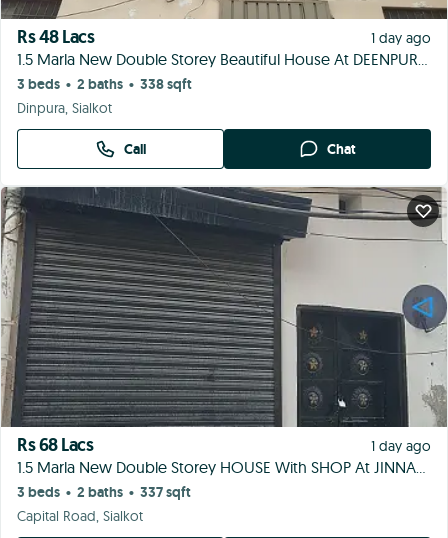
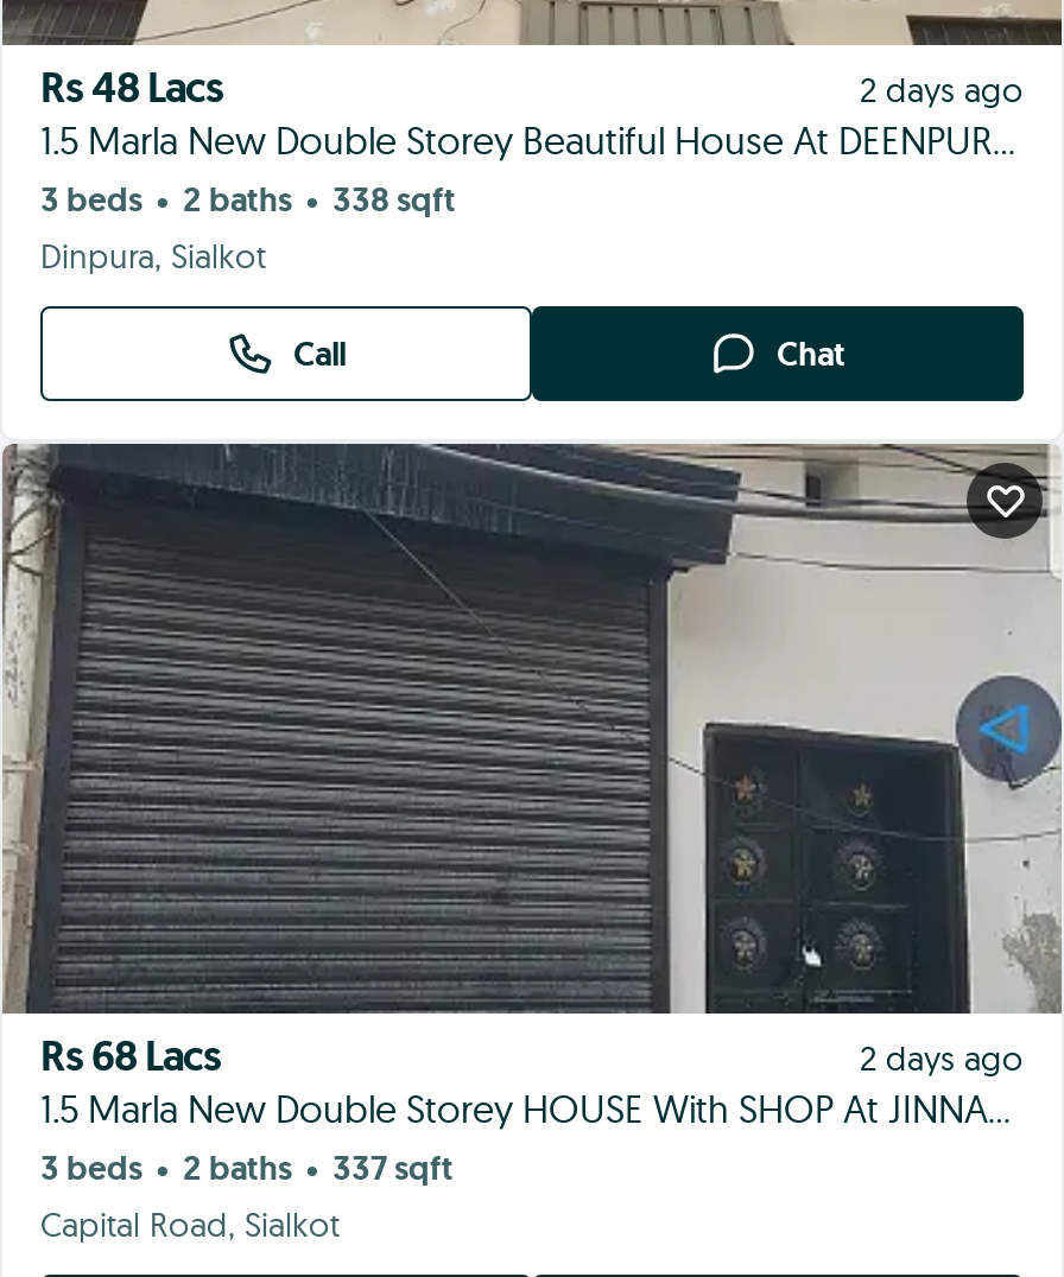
[371,29,431,47] 1 day ago -> [860,69,1024,112] 2 days ago
[371,437,431,455] 1 day ago -> [860,1037,1024,1080] 2 days ago

